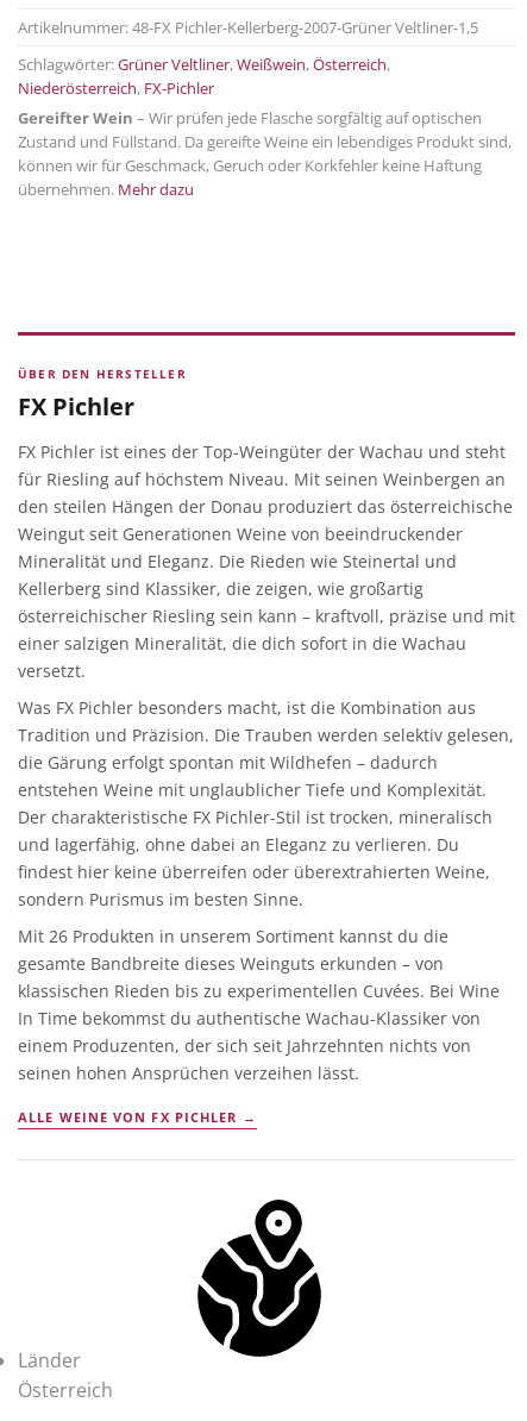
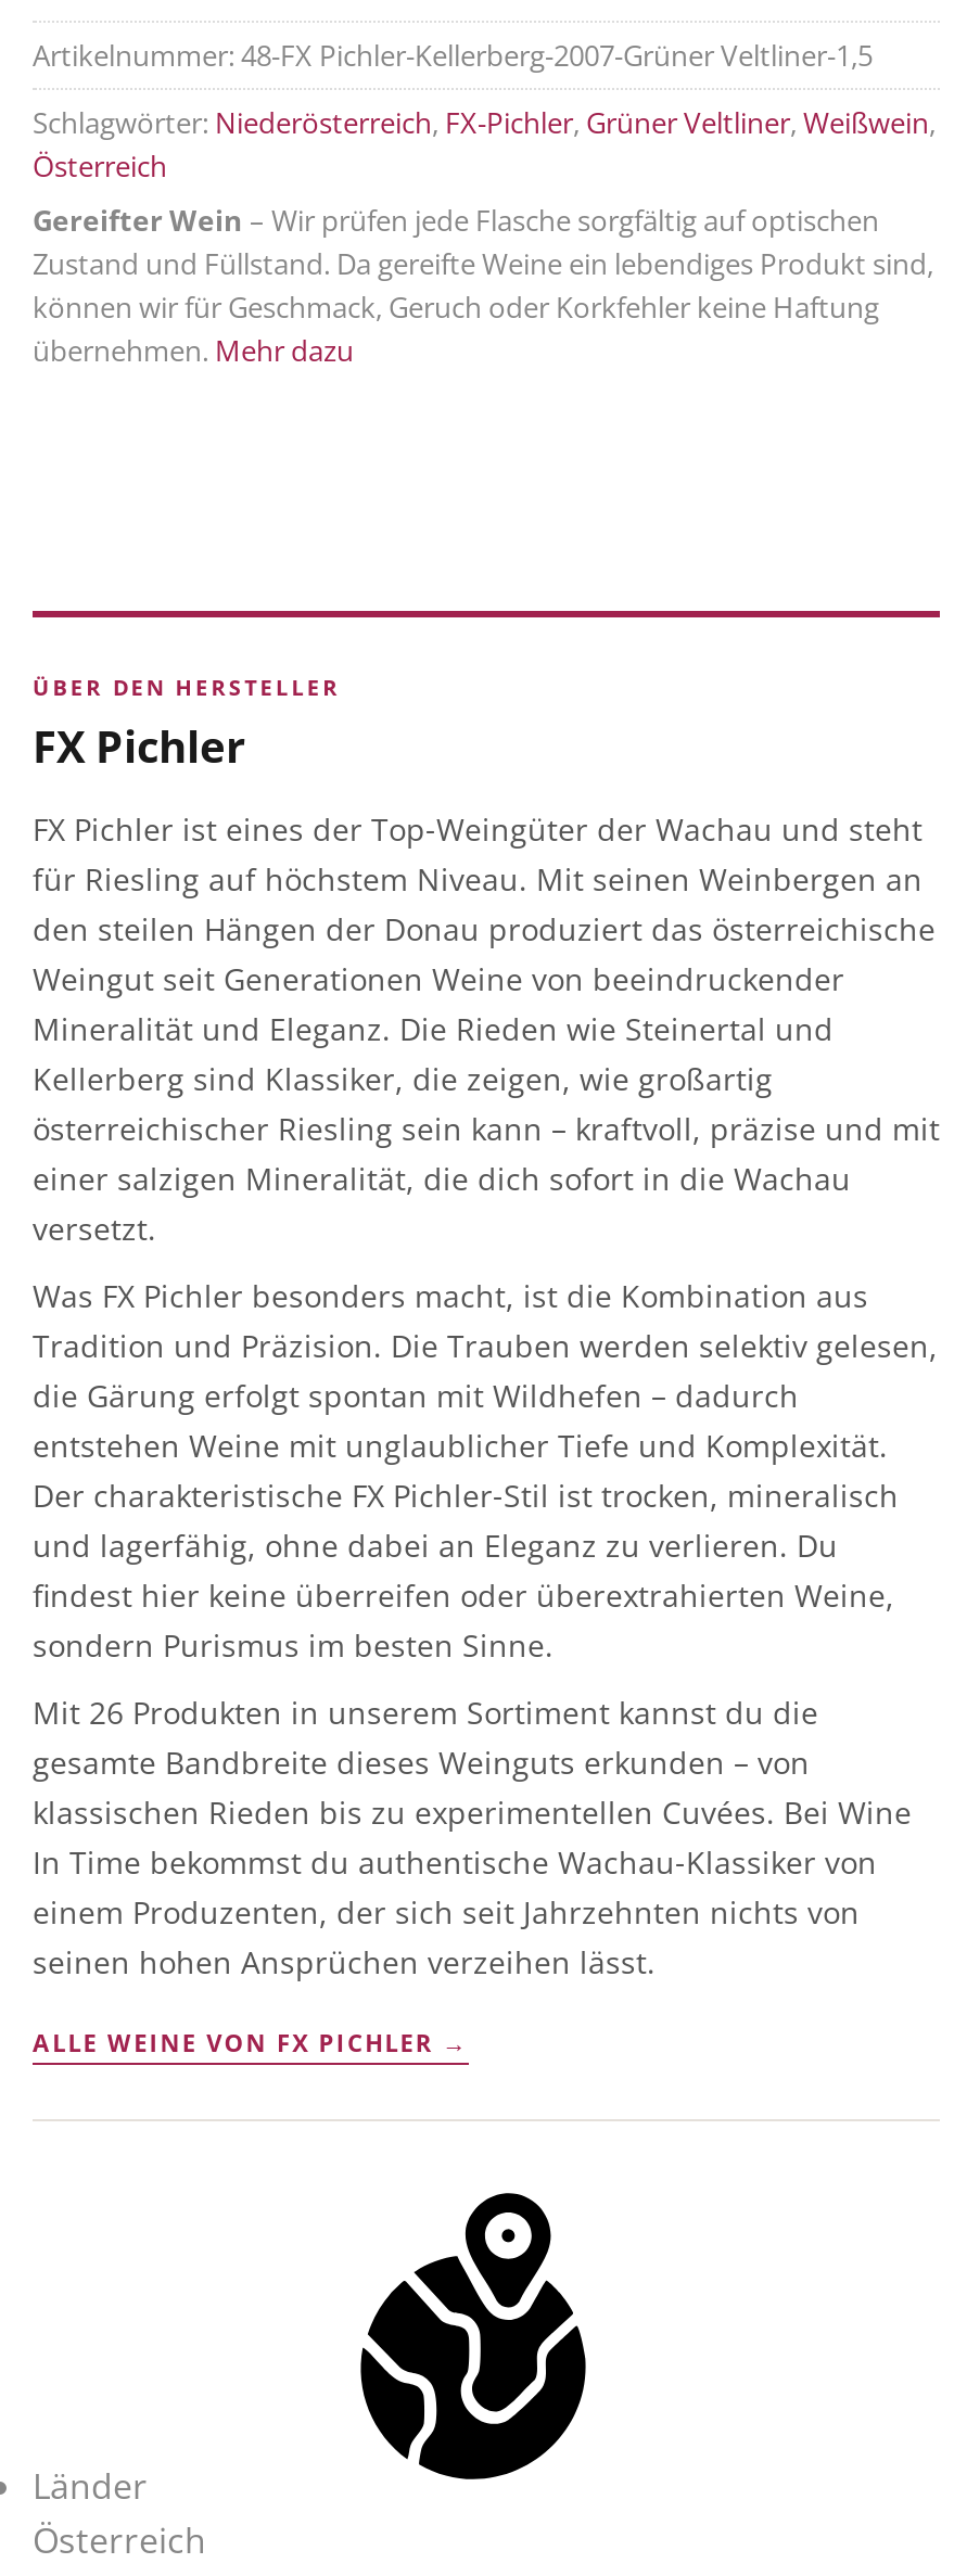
[18,53,390,98] Schlagwörter: Grüner Veltliner, Weißwein, Österreich, | Niederösterreich, FX-Pichler -> [33,102,936,185] Schlagwörter: Niederösterreich, FX-Pichler, Grüner Veltliner, Weißwein, | Österreich

